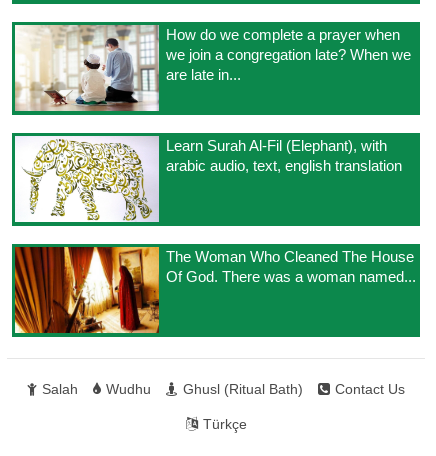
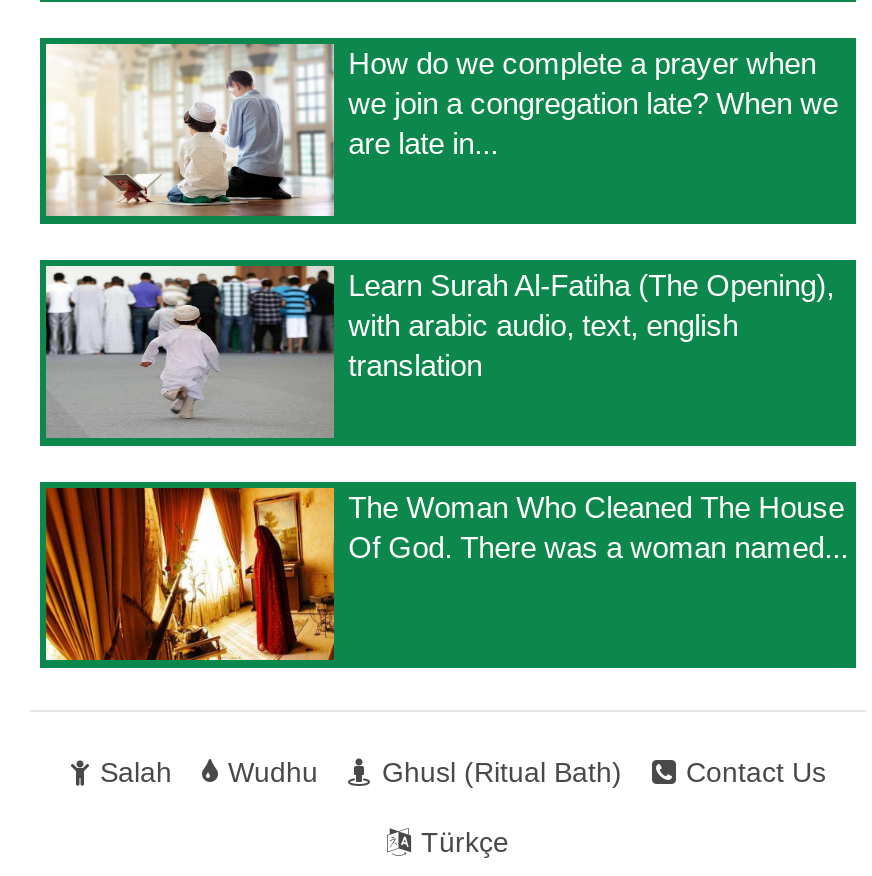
[14,135,402,222] [image] | Learn Surah Al-Fil (Elephant), with | arabic audio, text, english translation -> [44,264,834,438] [image] | Learn Surah Al-Fatiha (The Opening), | with arabic audio, text, english | translation

